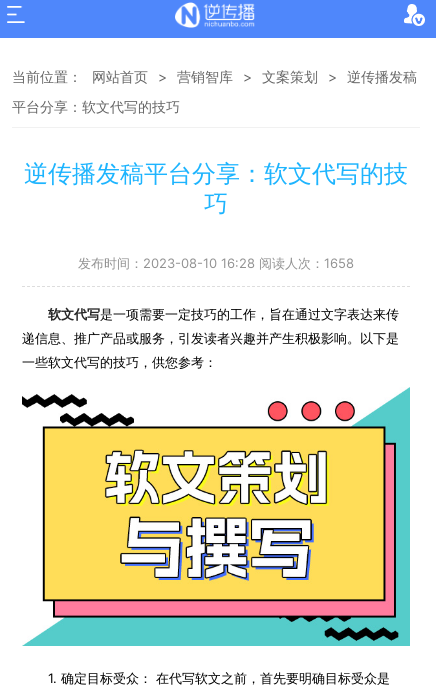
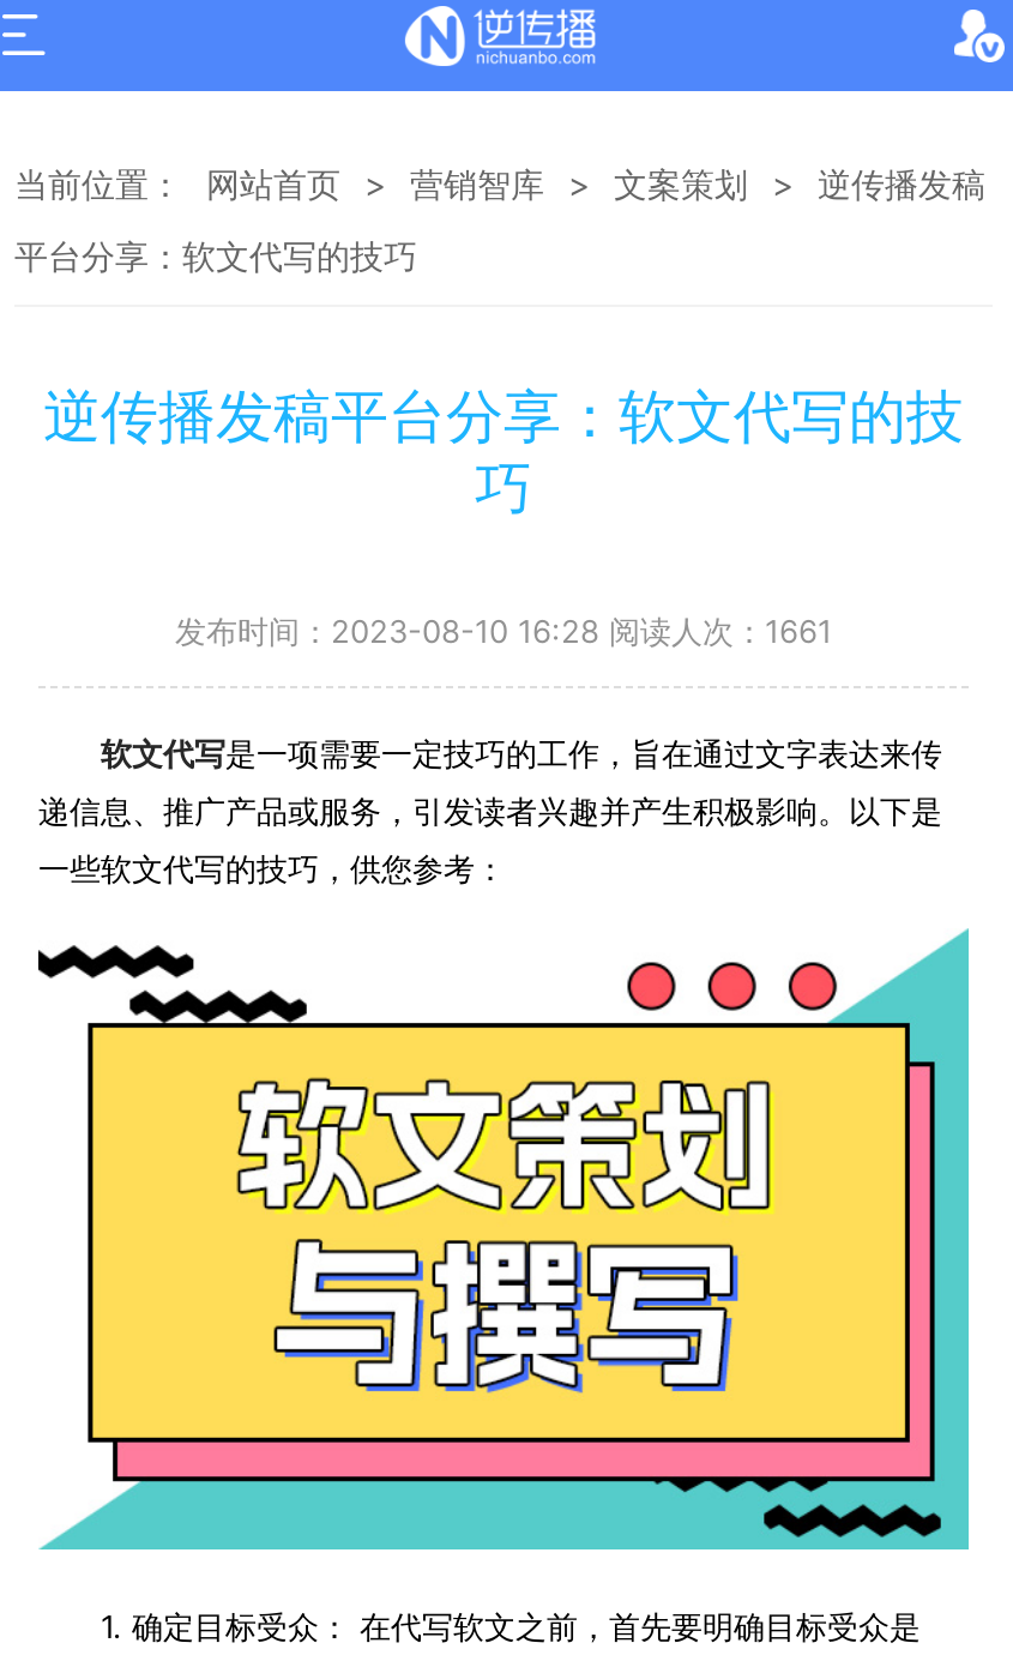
[78,255,354,271] 发布时间：2023-08-10 16:28 阅读人次：1658 -> [175,612,832,650] 发布时间：2023-08-10 16:28 阅读人次：1661

